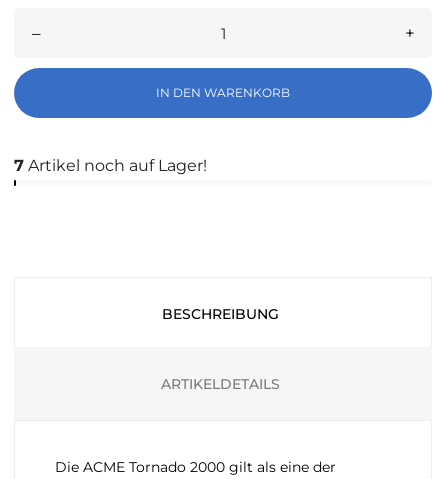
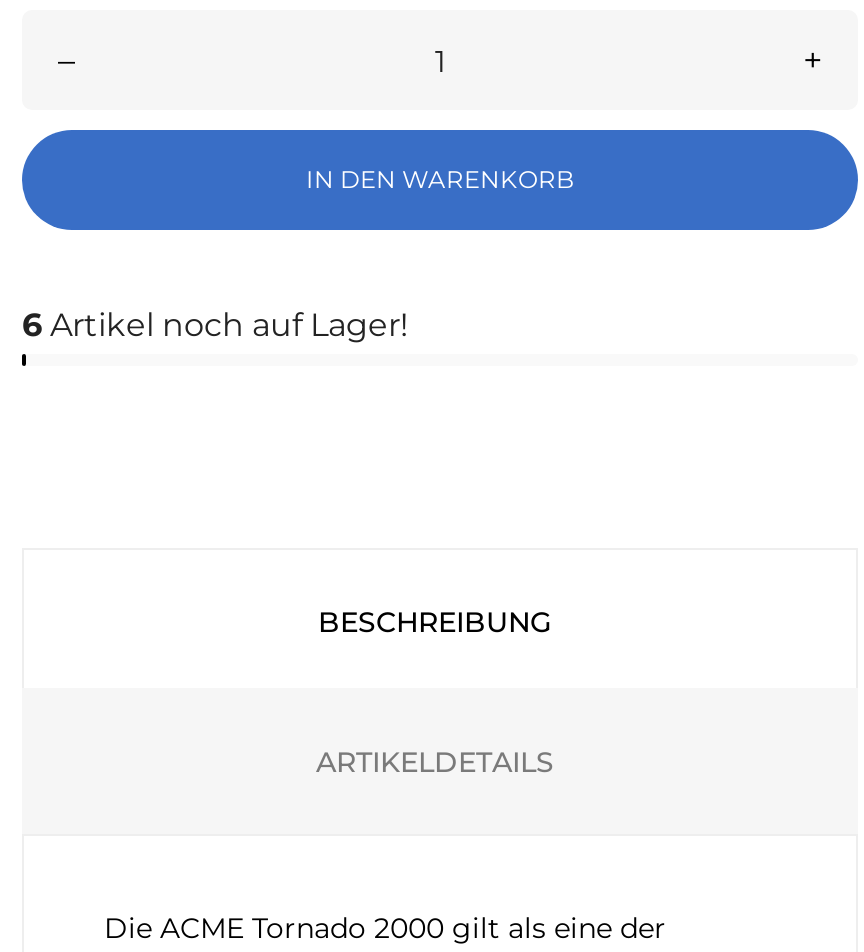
[14,156,207,175] 7 Artikel noch auf Lager! -> [22,306,408,344] 6 Artikel noch auf Lager!

